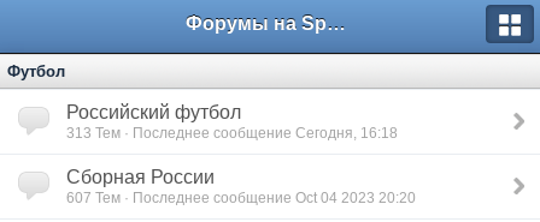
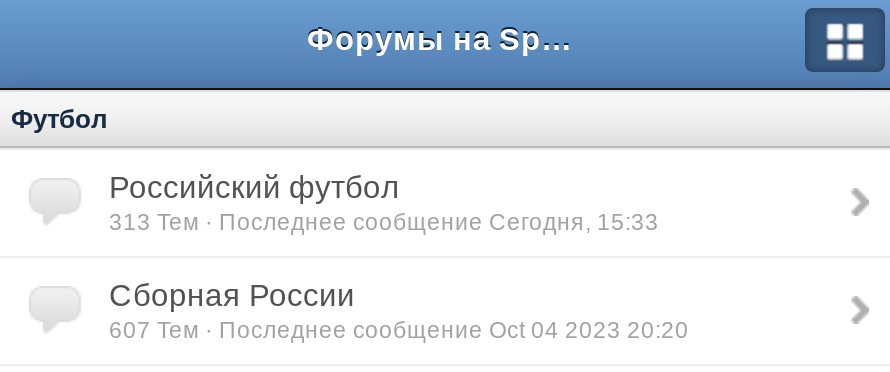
[66,125,398,140] 313 Тем · Последнее сообщение Сегодня, 16:18 -> [109,208,659,234] 313 Тем · Последнее сообщение Сегодня, 15:33

